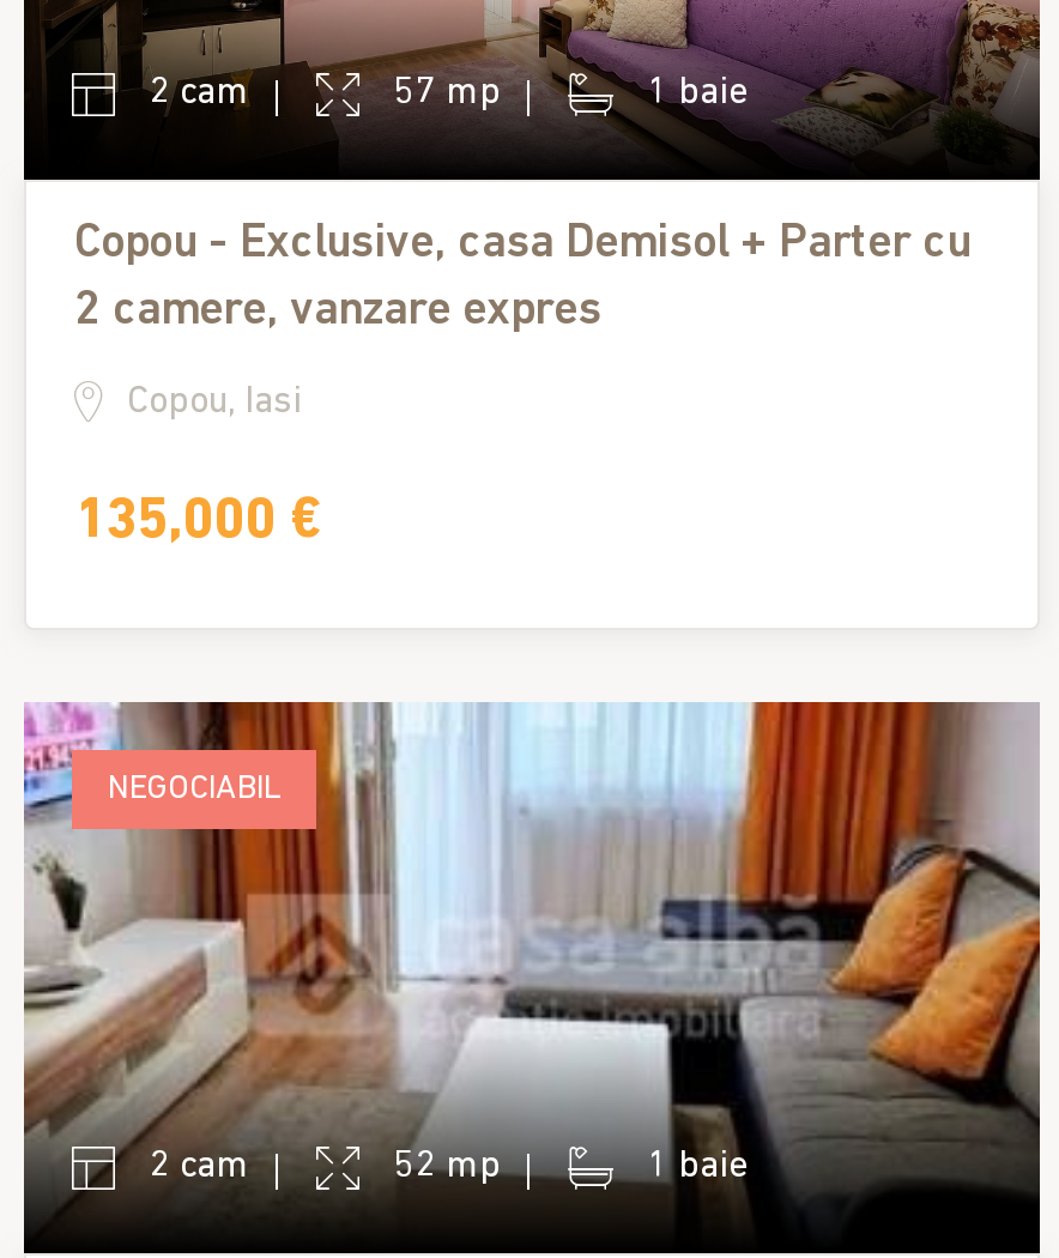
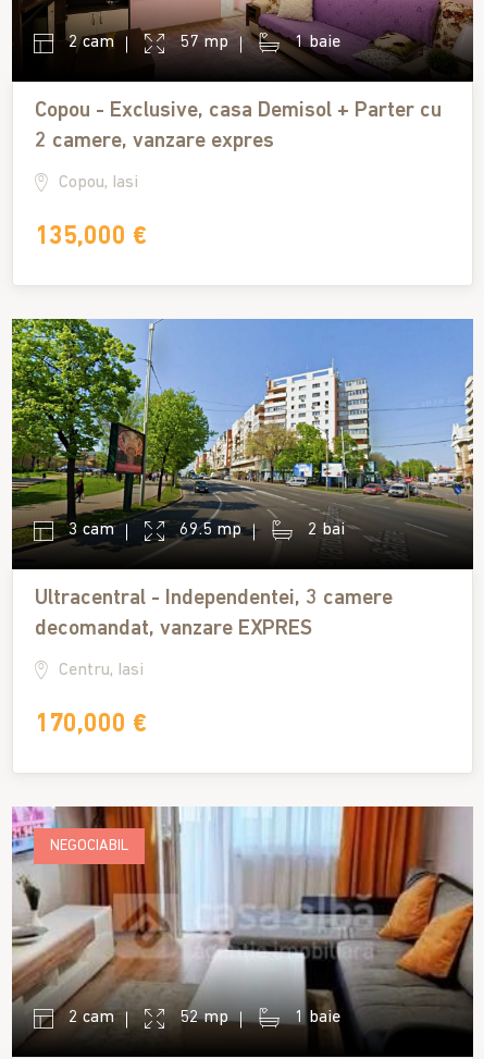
none -> [11,318,473,738] [image] | 3 cam | 69.5 mp | 2 bai | Ultracentral - Independentei, 3 camere | decomandat, vanzare EXPRES | Centru, Iasi | 170,000 €

